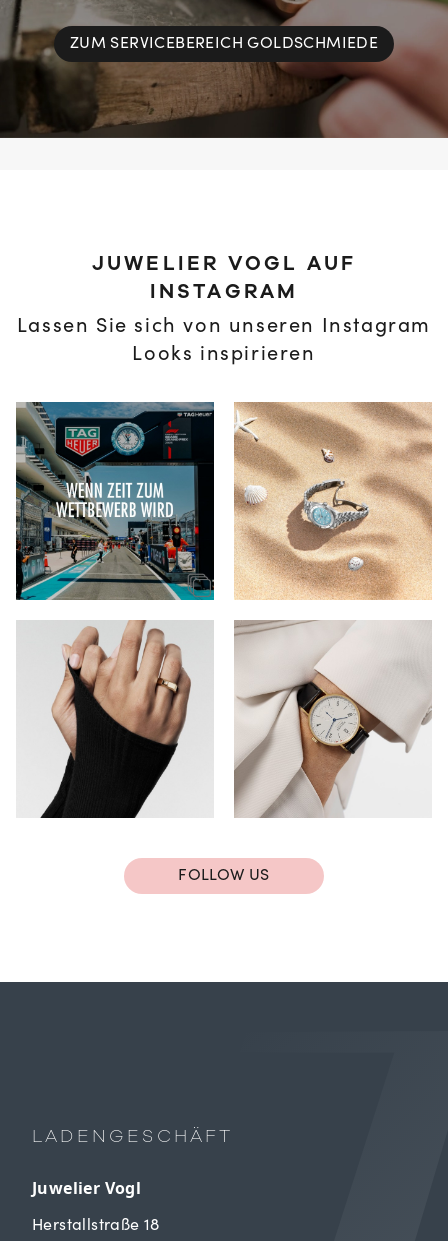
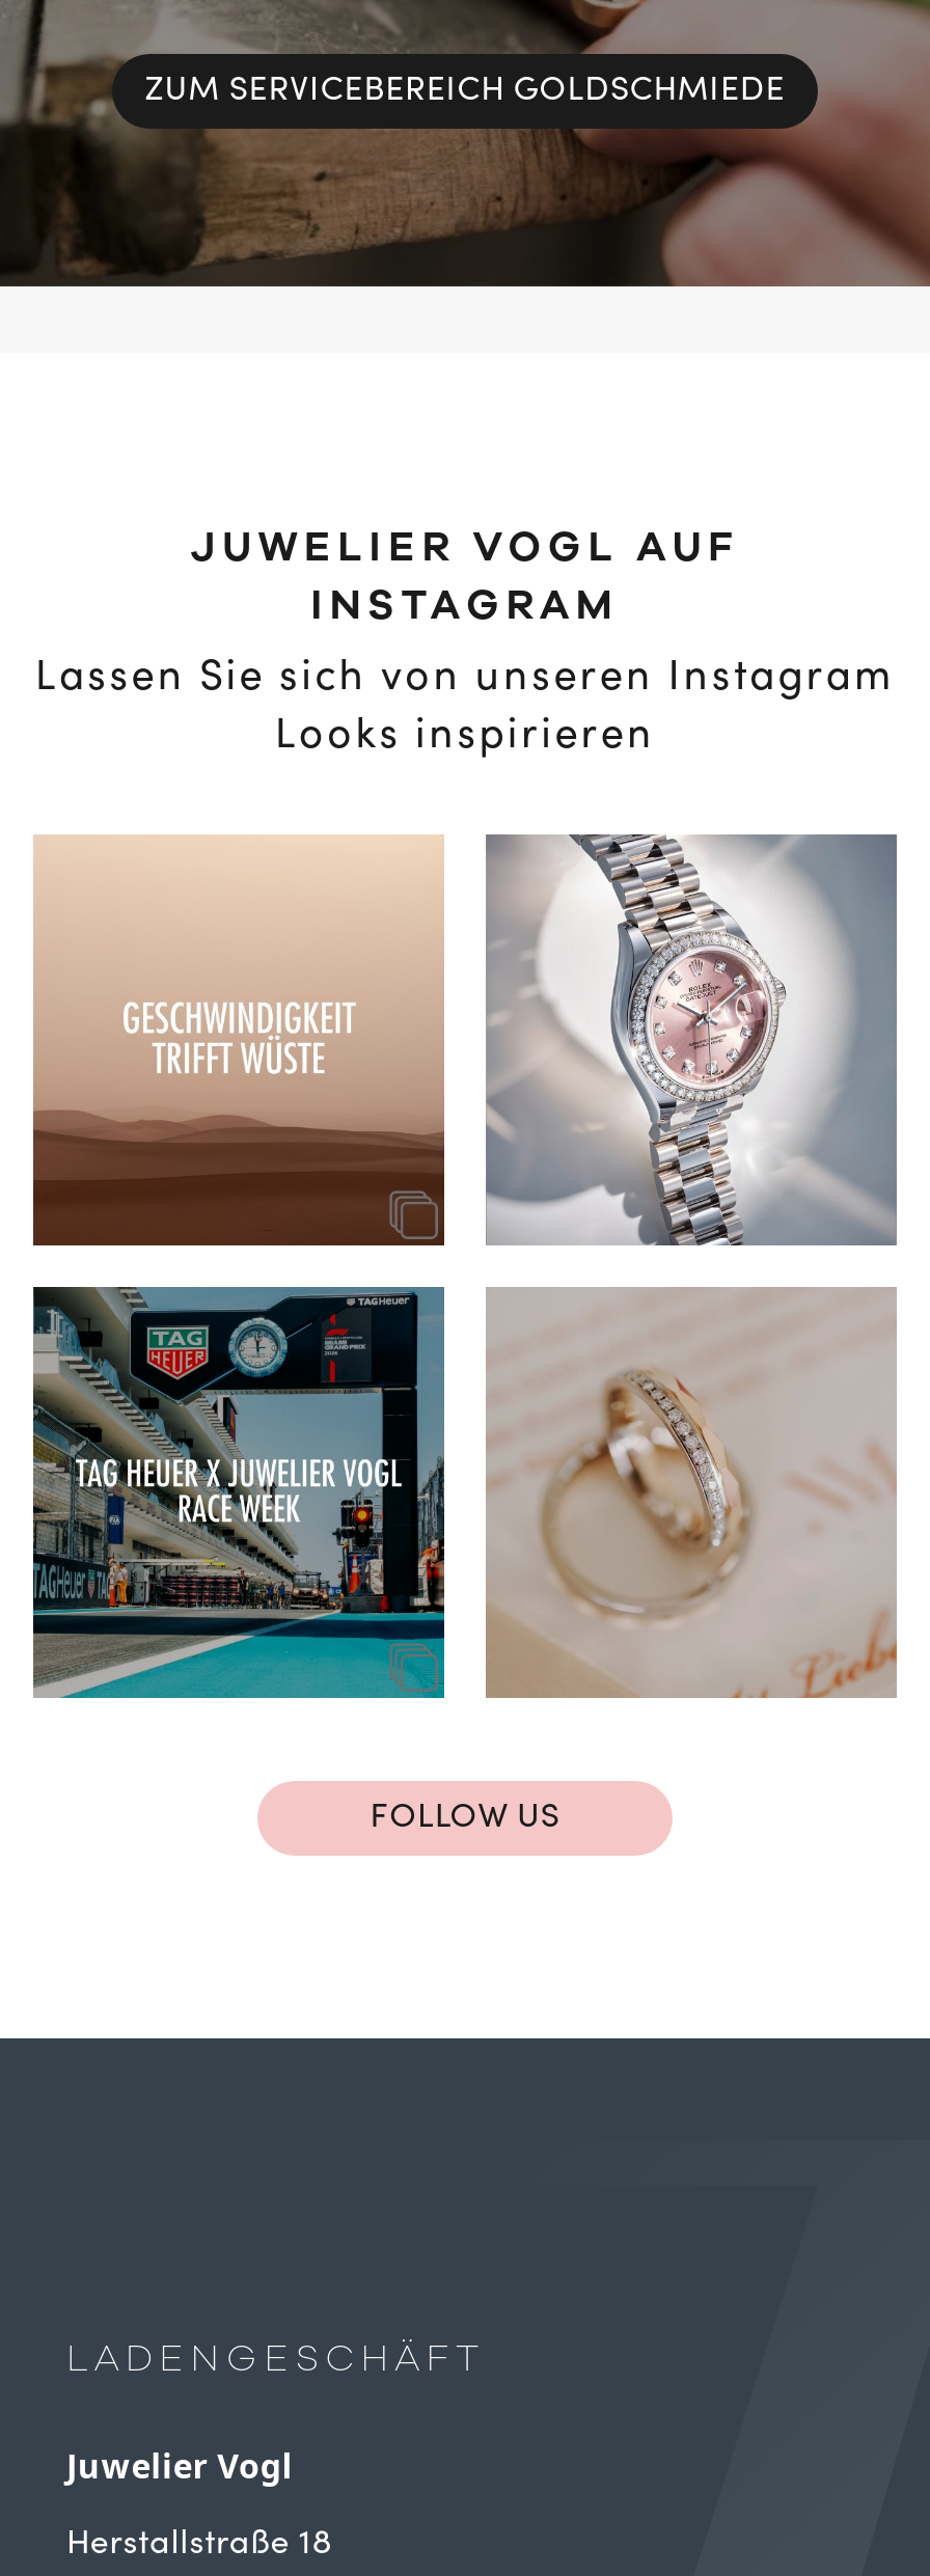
[15,401,215,601] [image] -> [31,834,446,1248] [image]
[234,402,432,600] [image] -> [484,832,899,1248] [image]
[16,619,214,819] [image] -> [31,1285,446,1700] [image]
[235,621,432,818] [image] -> [486,1287,899,1700] [image]

